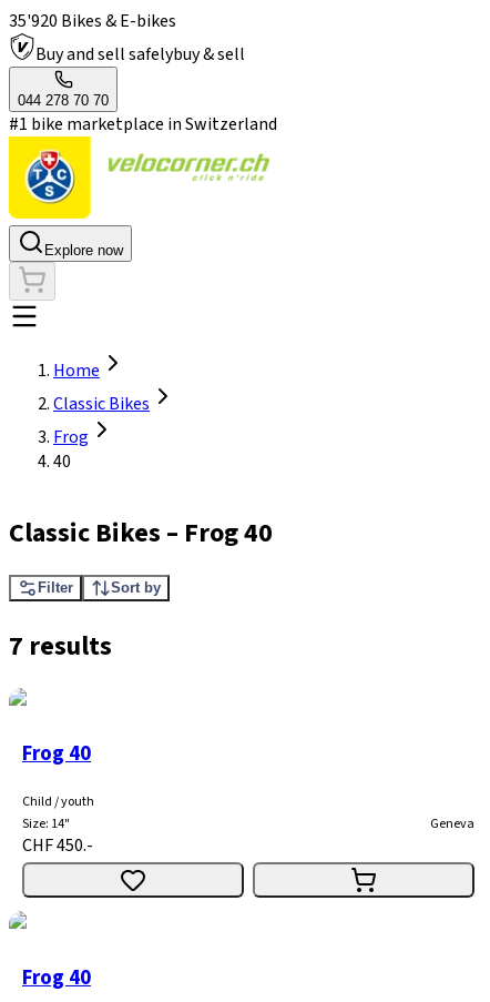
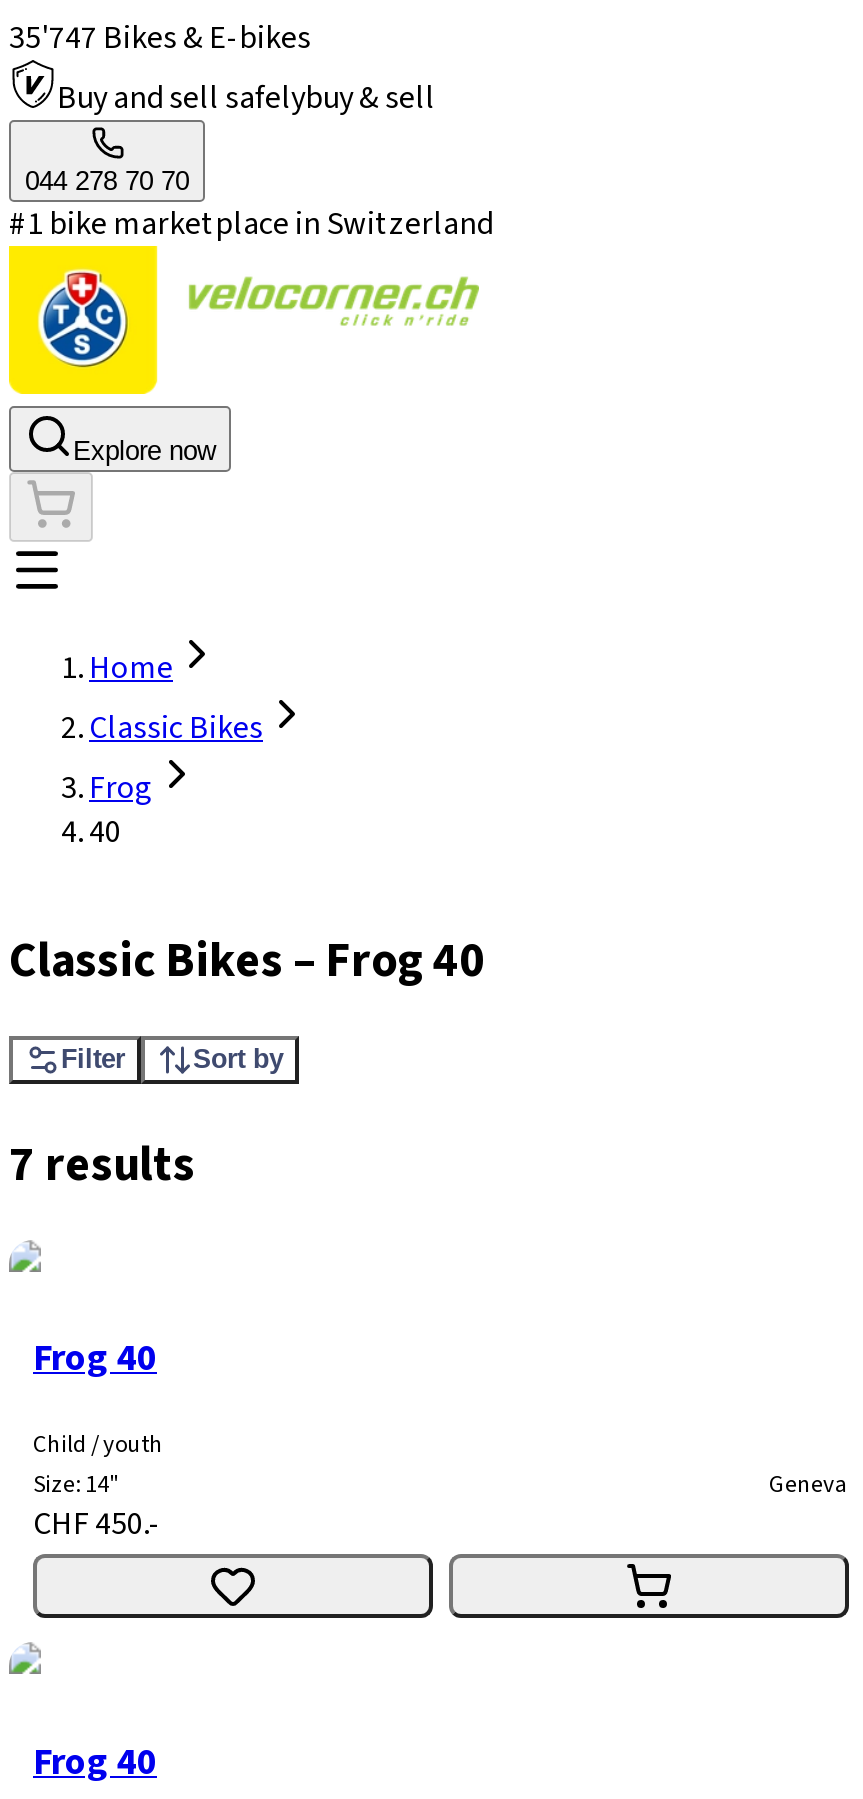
[9,9,176,33] 35'920 Bikes & E-bikes -> [9,16,311,60] 35'747 Bikes & E-bikes

